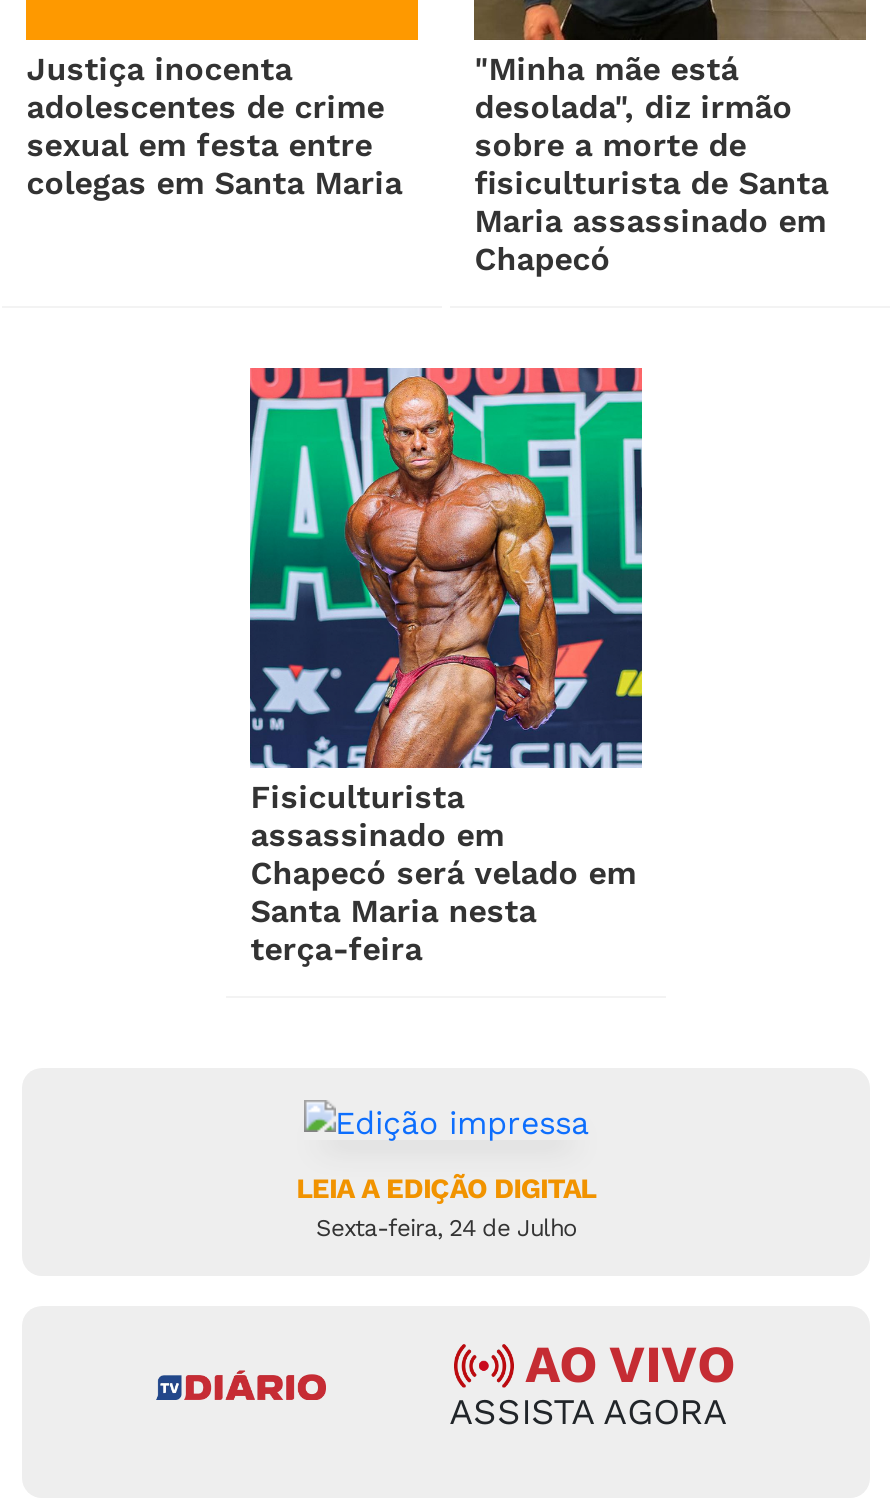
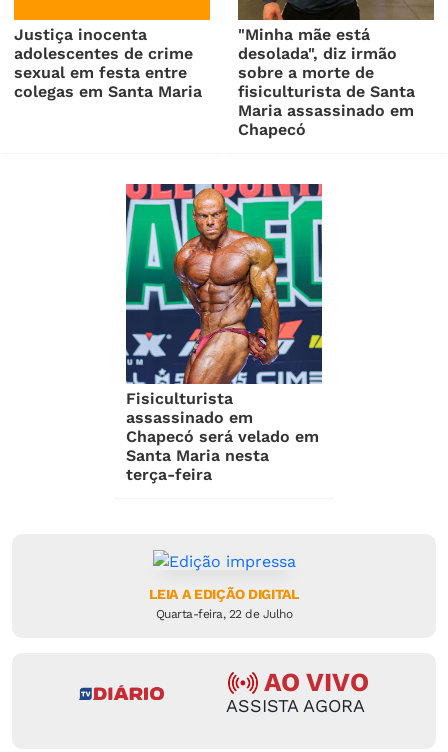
[316,1215,576,1243] Sexta-feira, 24 de Julho -> [156,607,292,621] Quarta-feira, 22 de Julho

